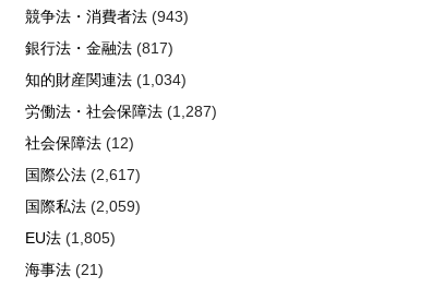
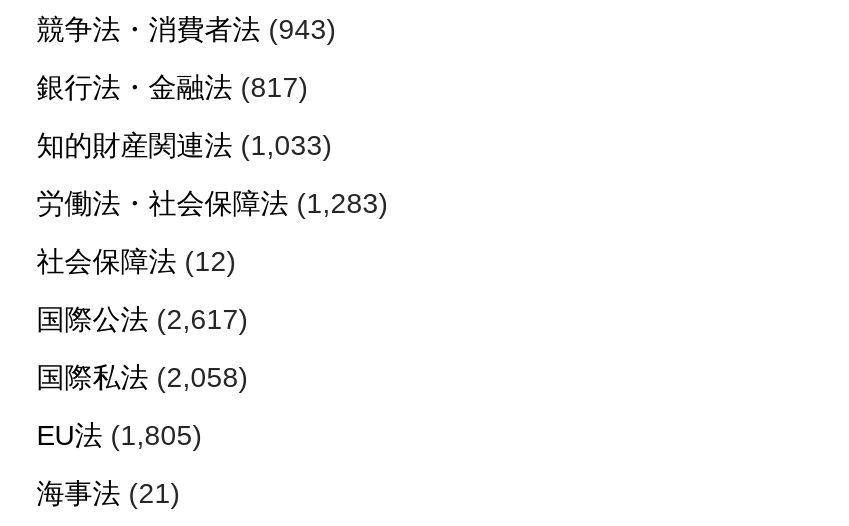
[25,71,186,89] 知的財産関連法(1,034) -> [37,130,333,162] 知的財産関連法(1,033)
[25,103,217,120] 労働法・社会保障法(1,287) -> [37,188,389,220] 労働法・社会保障法(1,283)
[25,198,141,215] 国際私法(2,059) -> [37,362,249,394] 国際私法(2,058)

